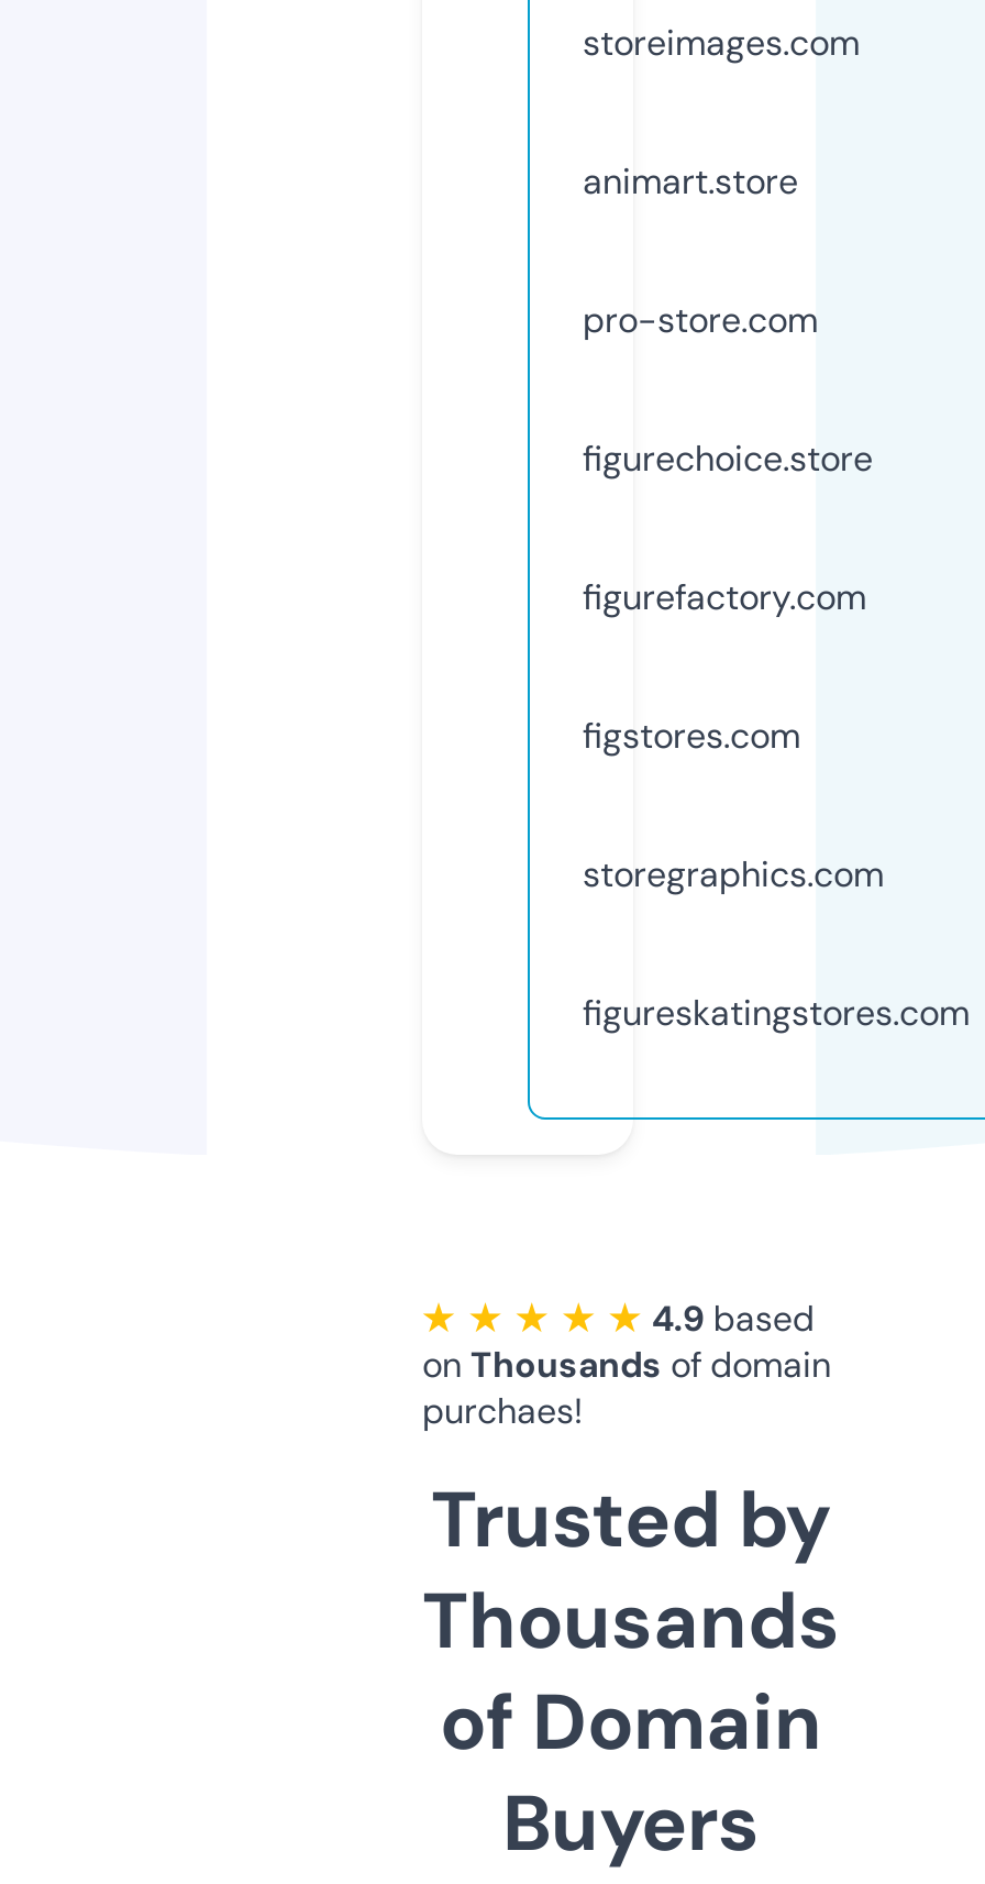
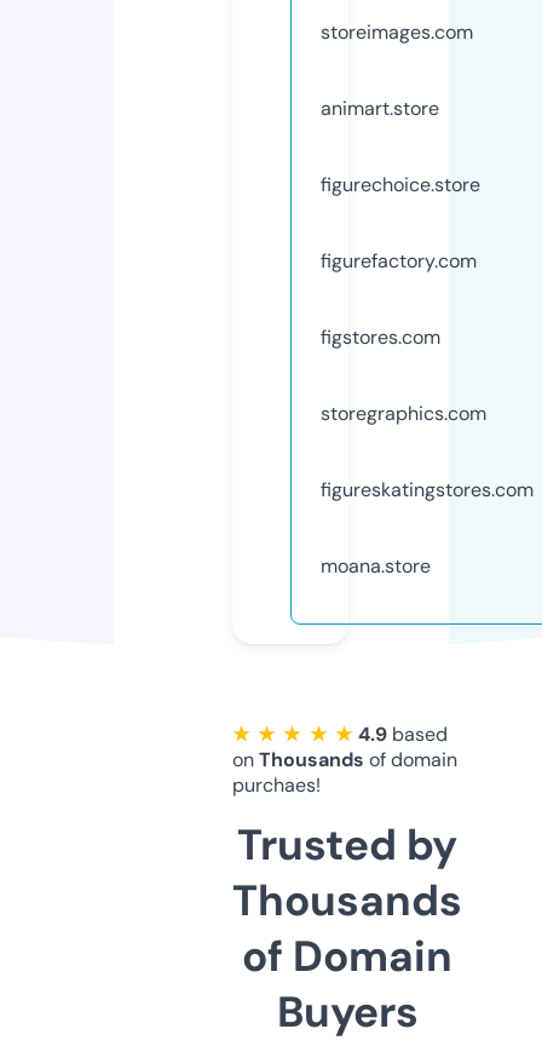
[583,297,818,343] pro-store.com -> none
moved [583,435,970,1036] -> [321,172,534,502]: figurechoice.store | figurefactory.com | figstores.com | storegraphics.com | figureskatingstores.com
none -> [321,553,431,578] moana.store

